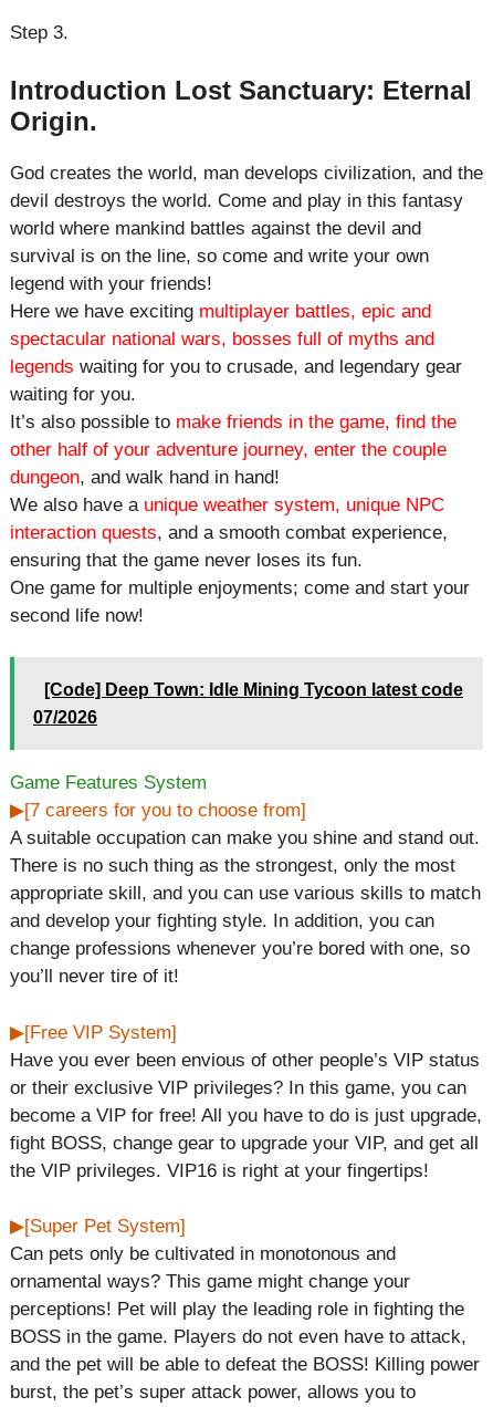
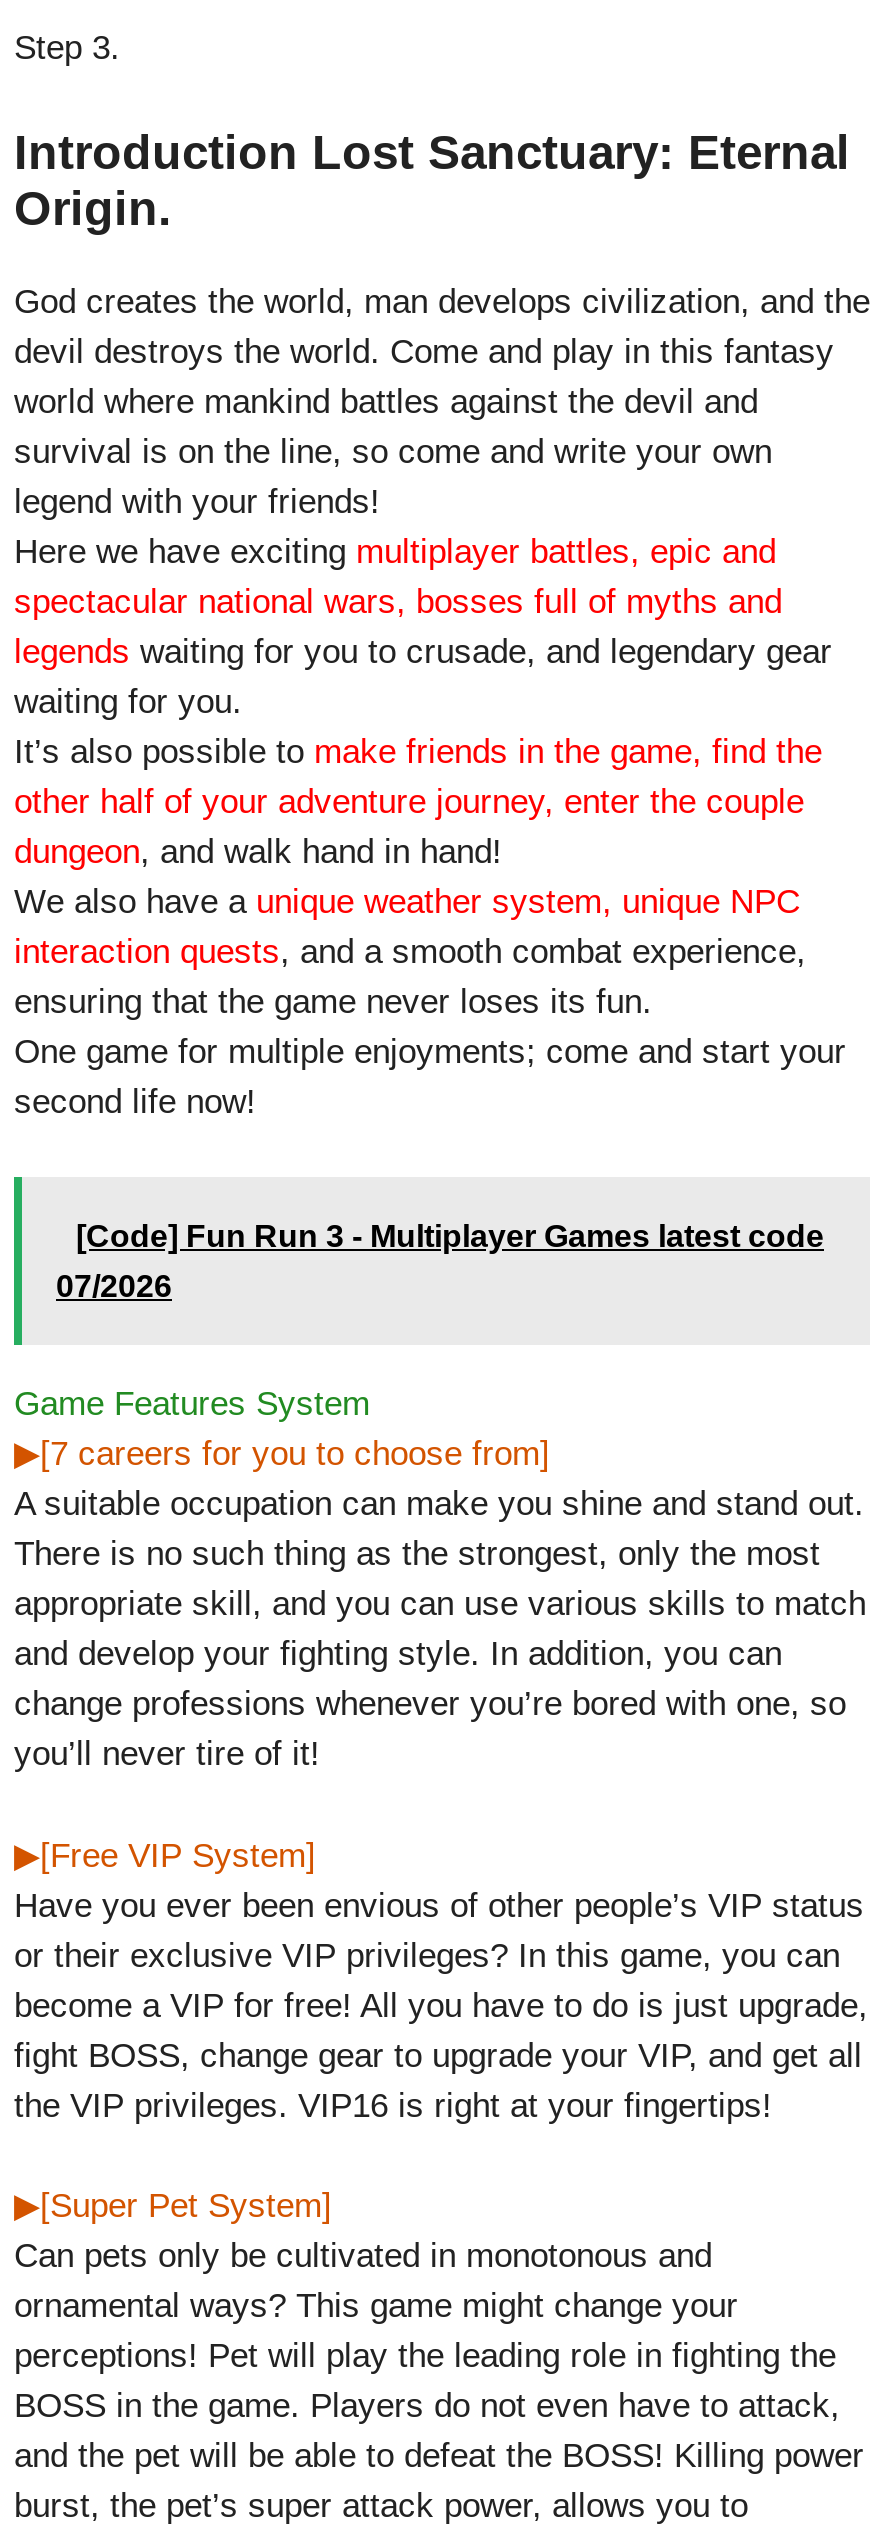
[44,680,463,699] [Code] Deep Town: Idle Mining Tycoon latest code -> [76,1219,824,1253] [Code] Fun Run 3 - Multiplayer Games latest code

